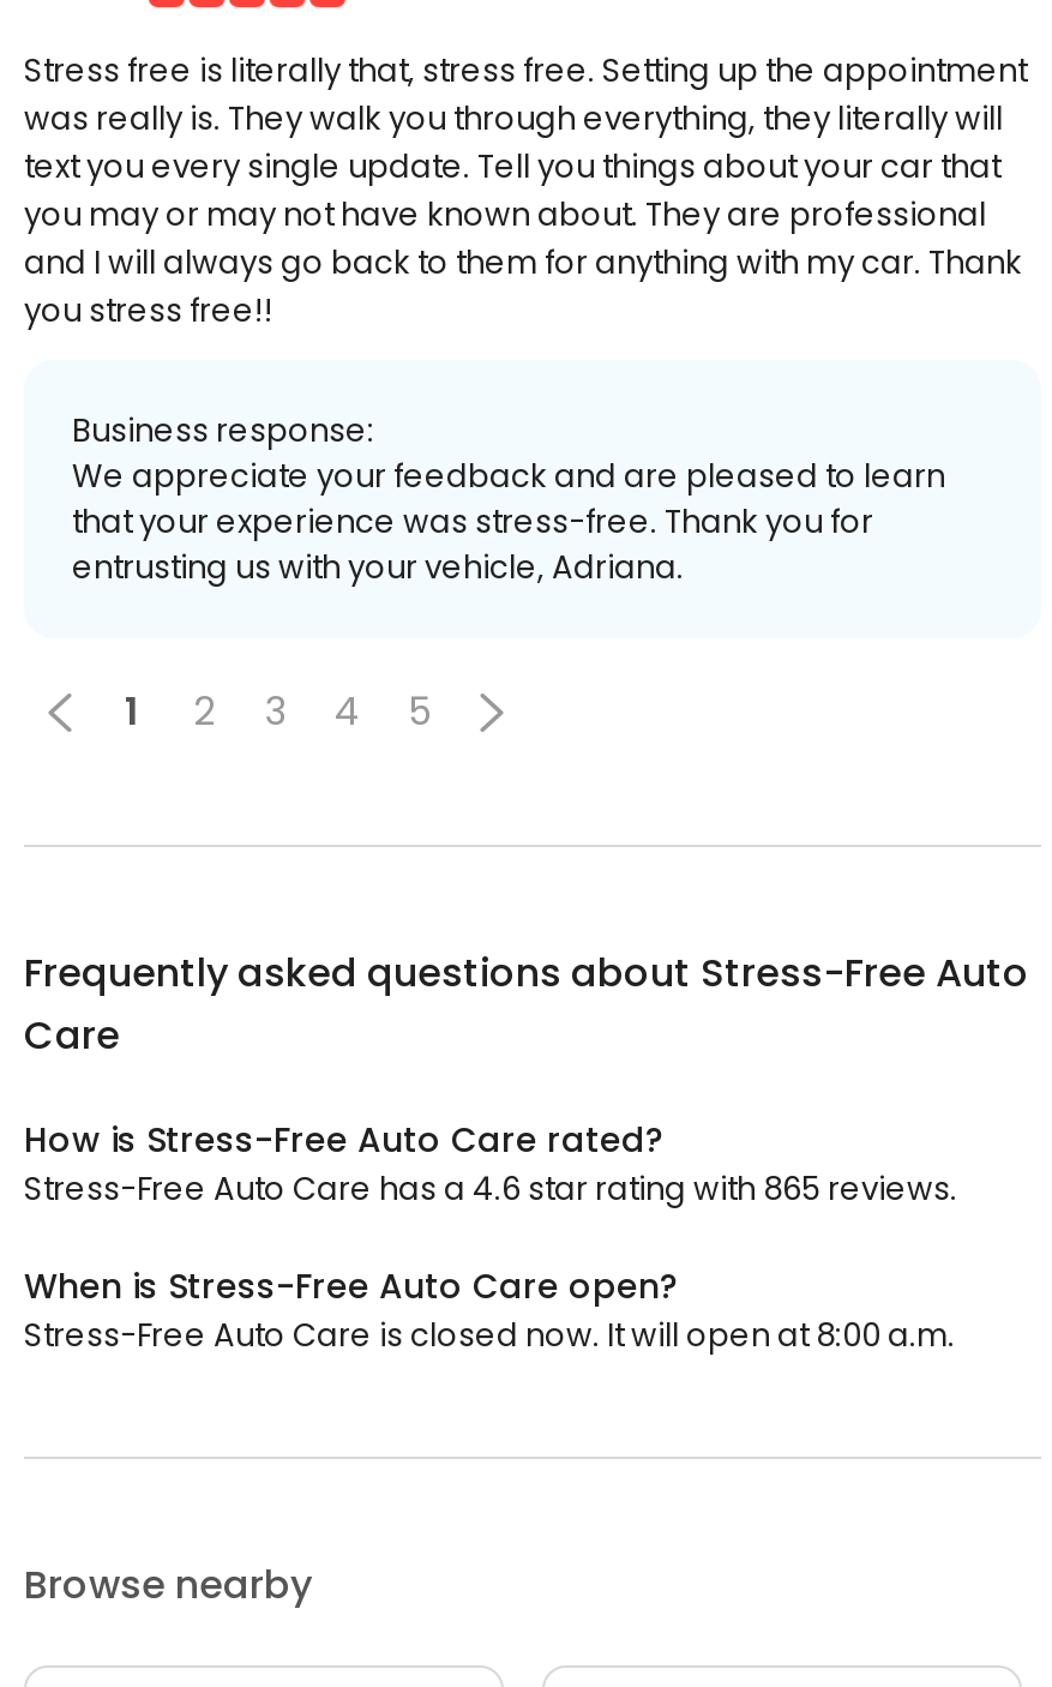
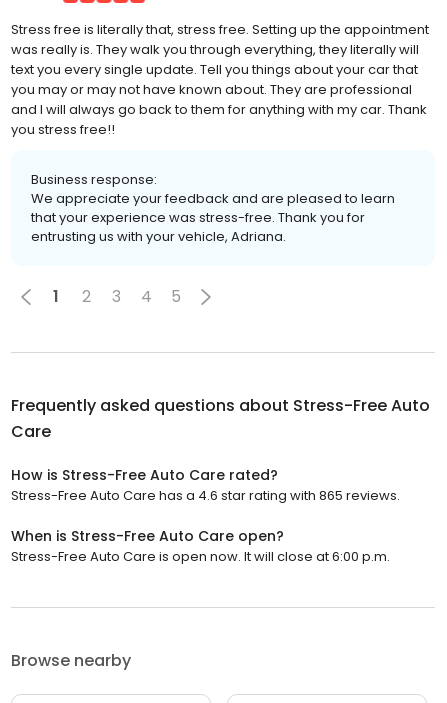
[24,1312,955,1358] Stress-Free Auto Care is closed now. It will open at 8:00 a.m. -> [11,547,390,566] Stress-Free Auto Care is open now. It will close at 6:00 p.m.

